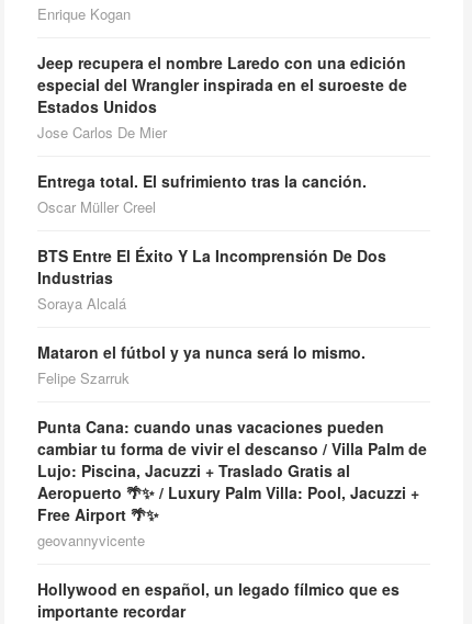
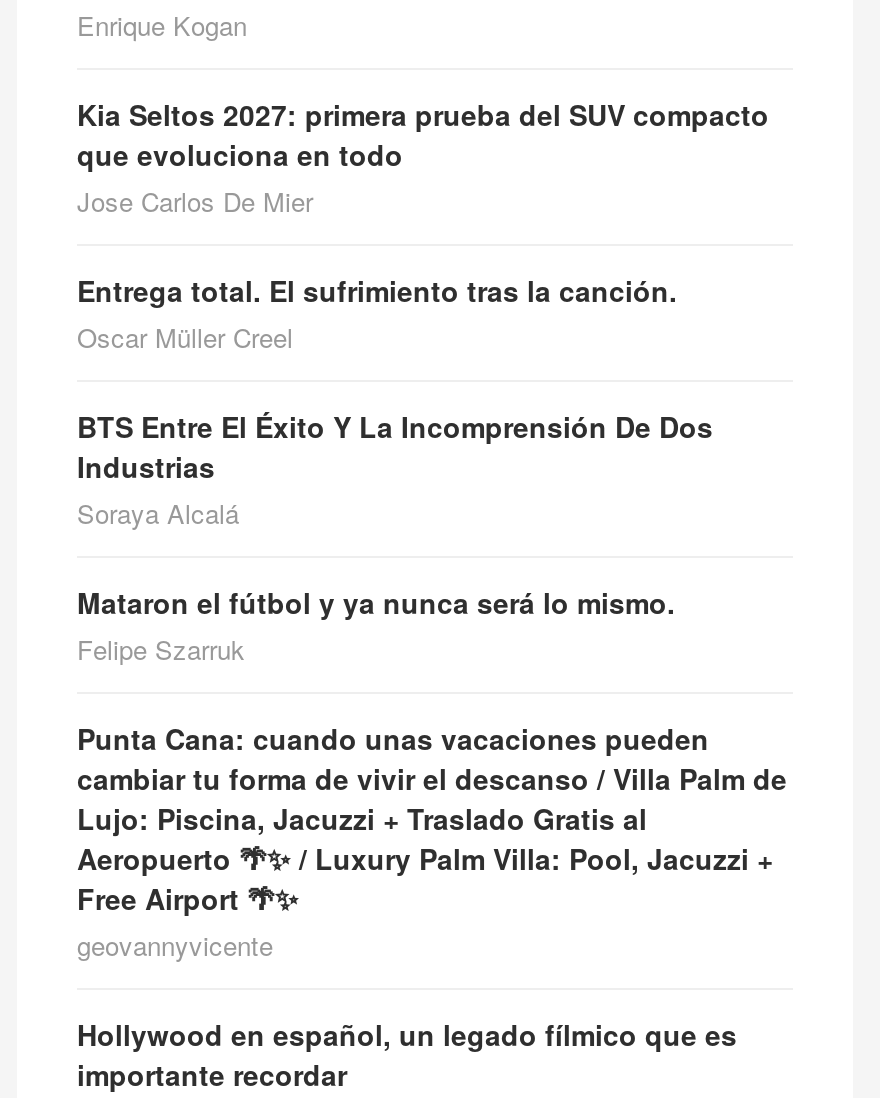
[37,51,407,117] Jeep recupera el nombre Laredo con una edición | especial del Wrangler inspirada en el suroeste de | Estados Unidos -> [77,93,769,173] Kia Seltos 2027: primera prueba del SUV compacto | que evoluciona en todo

